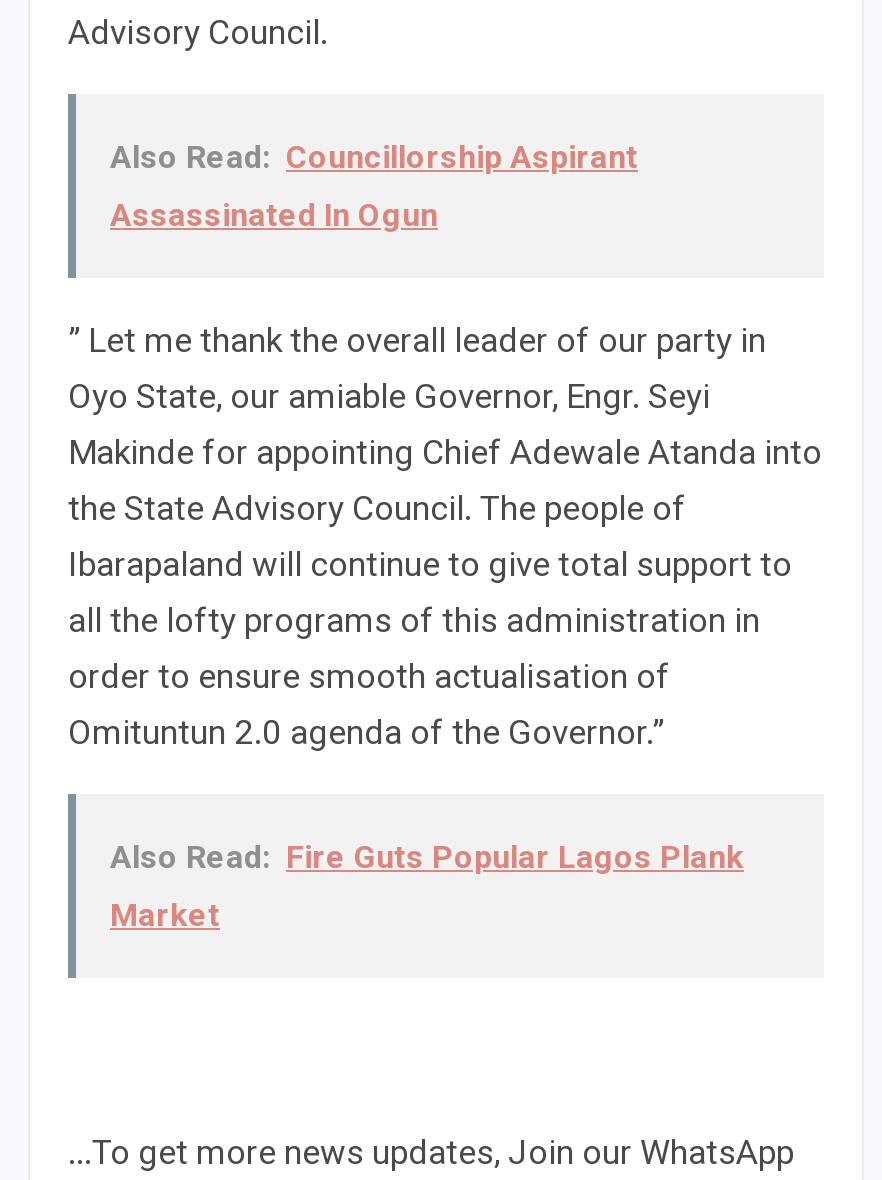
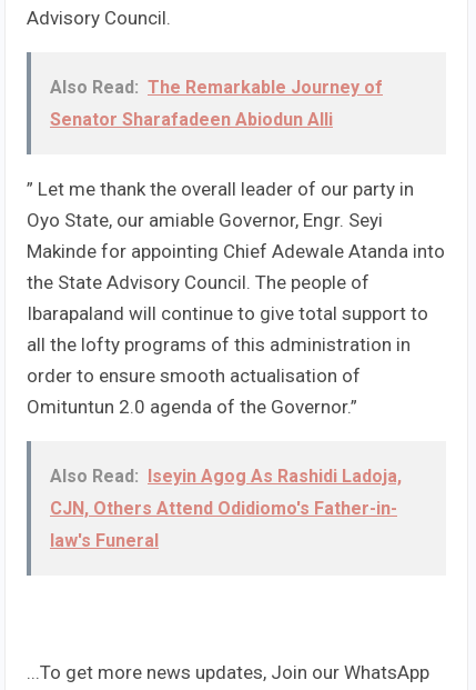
[110,138,638,176] Also Read: Councillorship Aspirant -> [50,77,383,98] Also Read: The Remarkable Journey of
[110,196,438,234] Assassinated In Ogun -> [50,109,333,130] Senator Sharafadeen Abiodun Alli
[110,838,744,934] Also Read: Fire Guts Popular Lagos Plank | Market -> [50,466,402,551] Also Read: Iseyin Agog As Rashidi Ladoja, | CJN, Others Attend Odidiomo's Father-in- | law's Funeral

